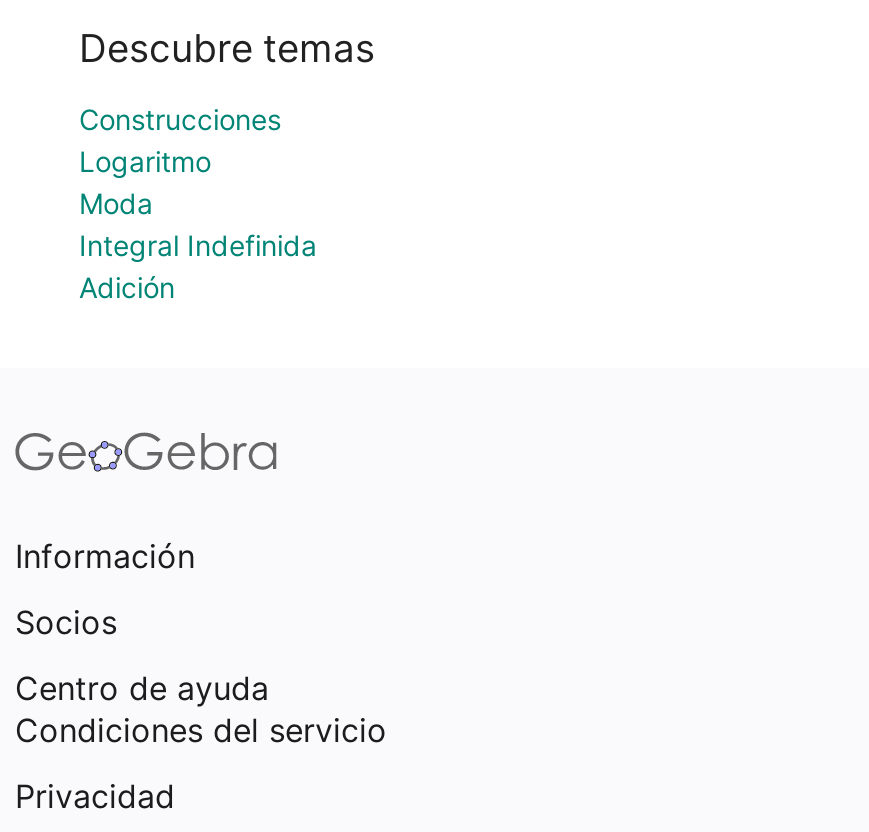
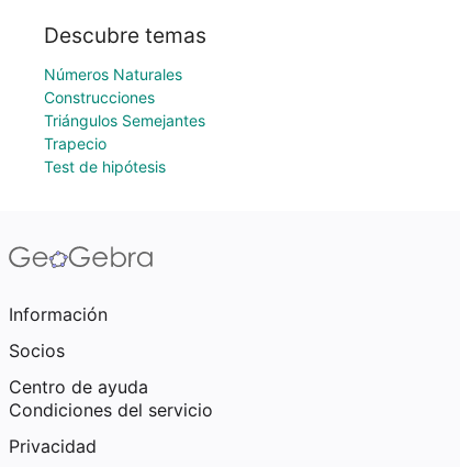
none -> [44,65,182,84] Números Naturales
moved [79,102,281,136] -> [44,88,155,107]: Construcciones
[79,144,317,304] Logaritmo | Moda | Integral Indefinida | Adición -> [44,111,205,176] Triángulos Semejantes | Trapecio | Test de hipótesis

